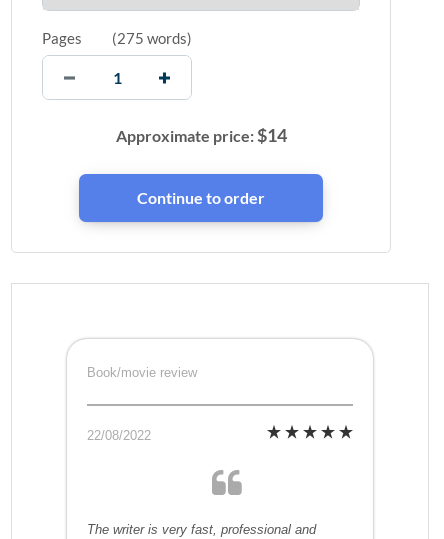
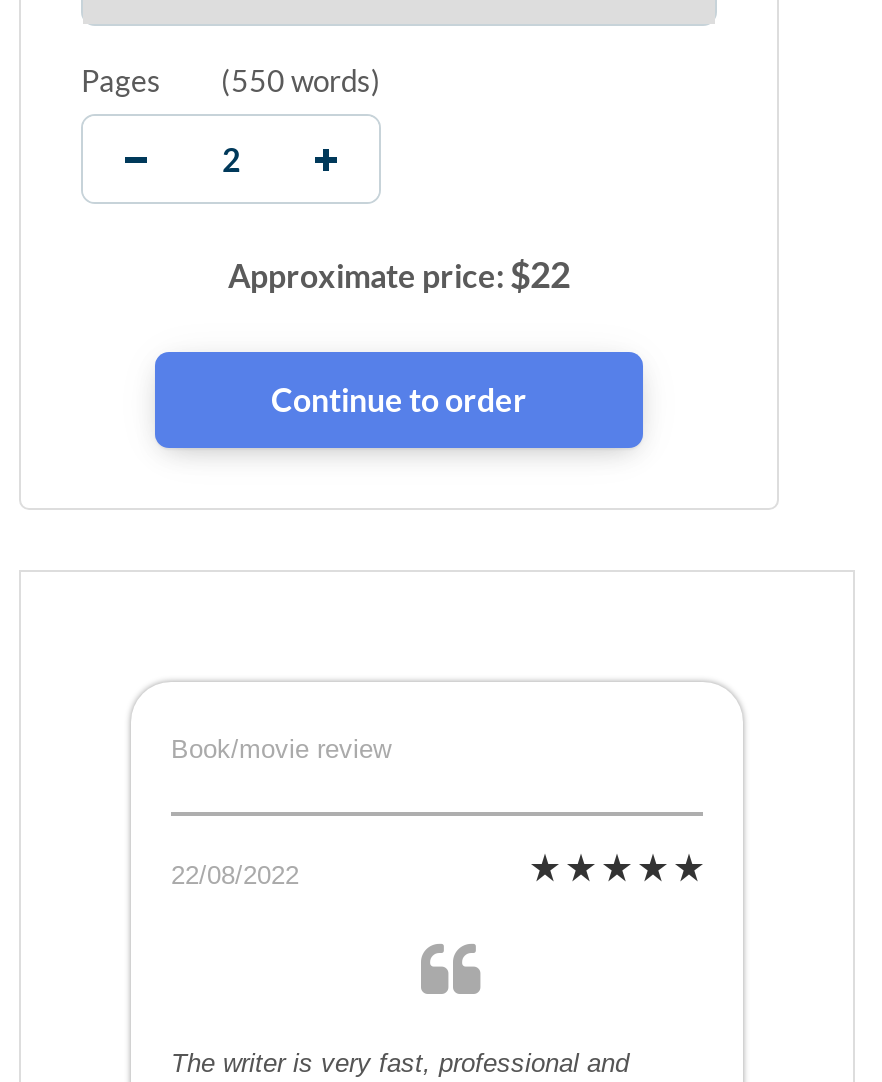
[42,29,192,47] Pages (275 words) -> [81,62,381,98] Pages (550 words)
[115,124,286,146] Approximate price: $14 -> [228,252,570,296] Approximate price: $22

